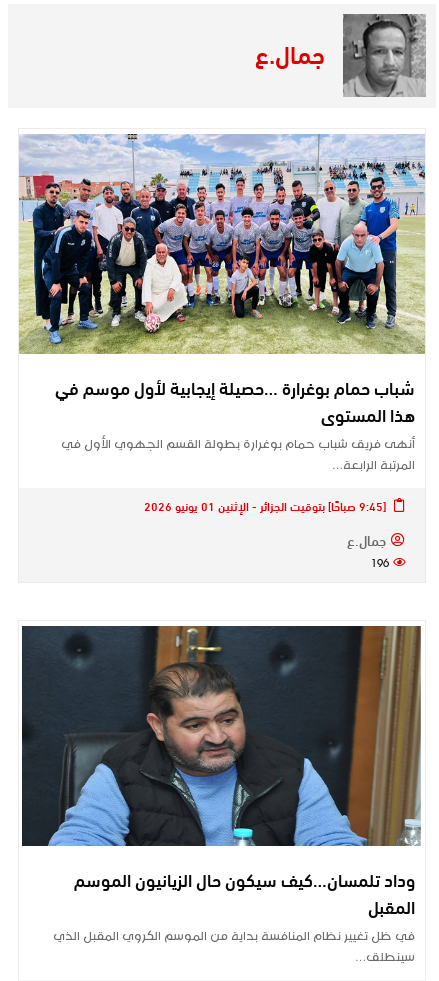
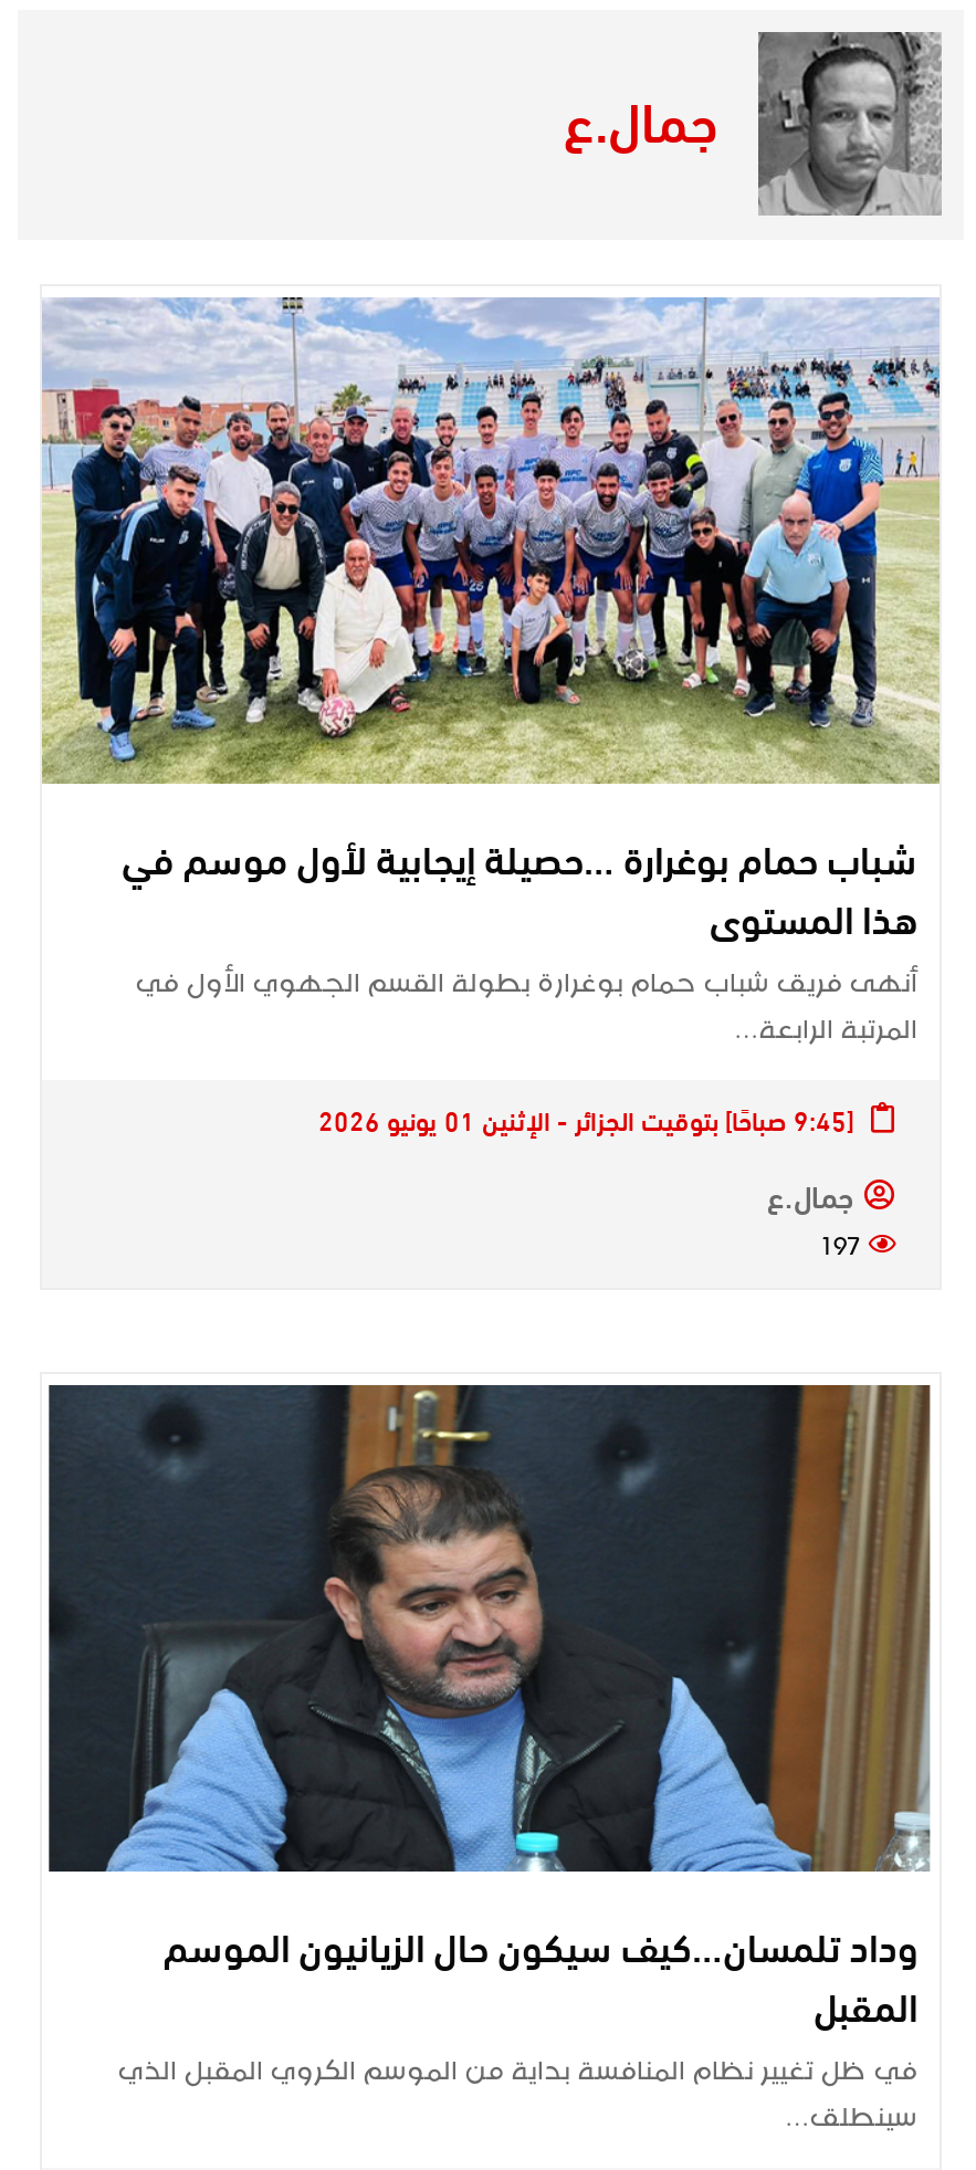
[371,550,389,572] 196 -> [820,1216,860,1265] 197

